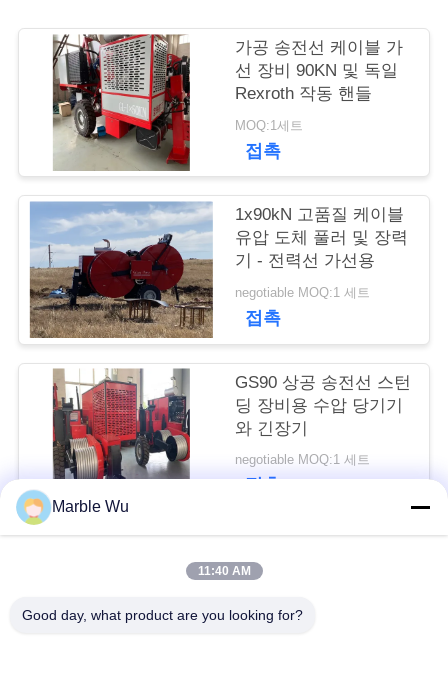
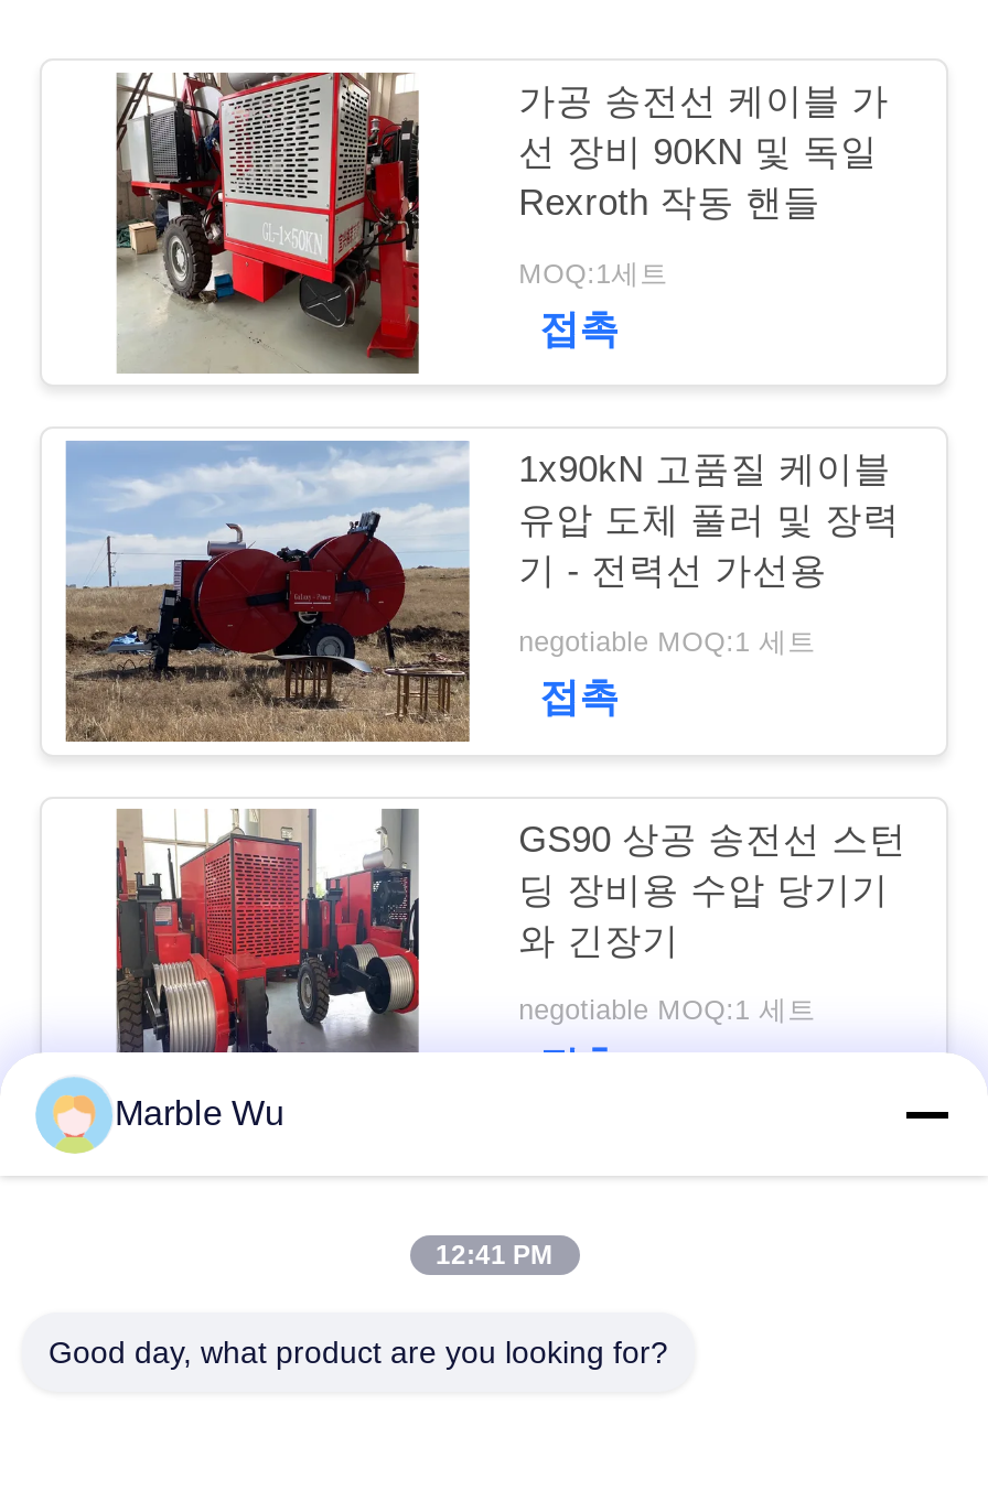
[197,564,250,578] 11:40 AM -> [436,1240,552,1271] 12:41 PM

